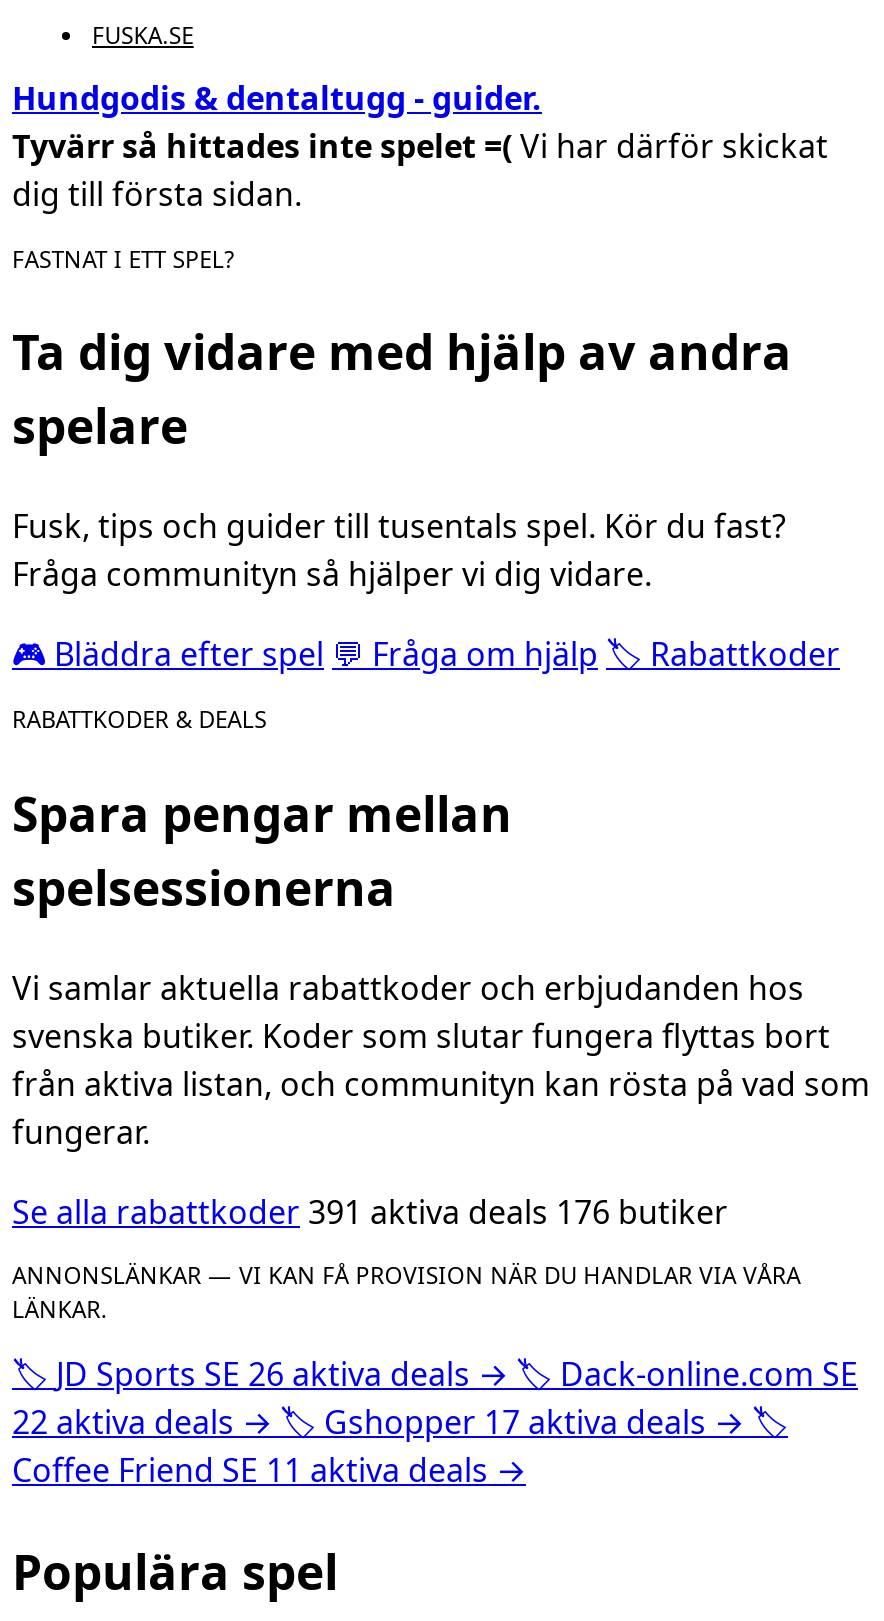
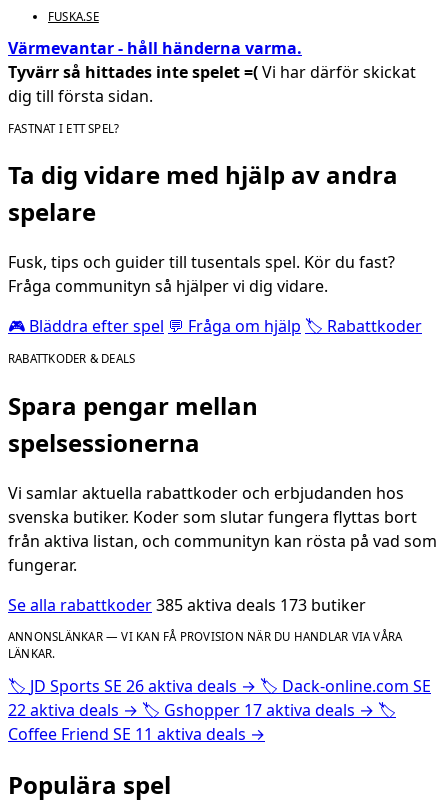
[12,76,542,120] Hundgodis & dentaltugg - guider. -> [8,37,302,59] Värmevantar - håll händerna varma.
[12,1189,728,1233] Se alla rabattkoder 391 aktiva deals 176 butiker -> [8,594,366,616] Se alla rabattkoder 385 aktiva deals 173 butiker

